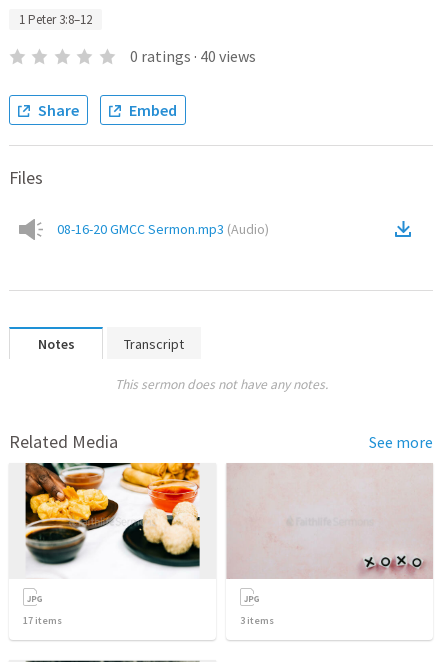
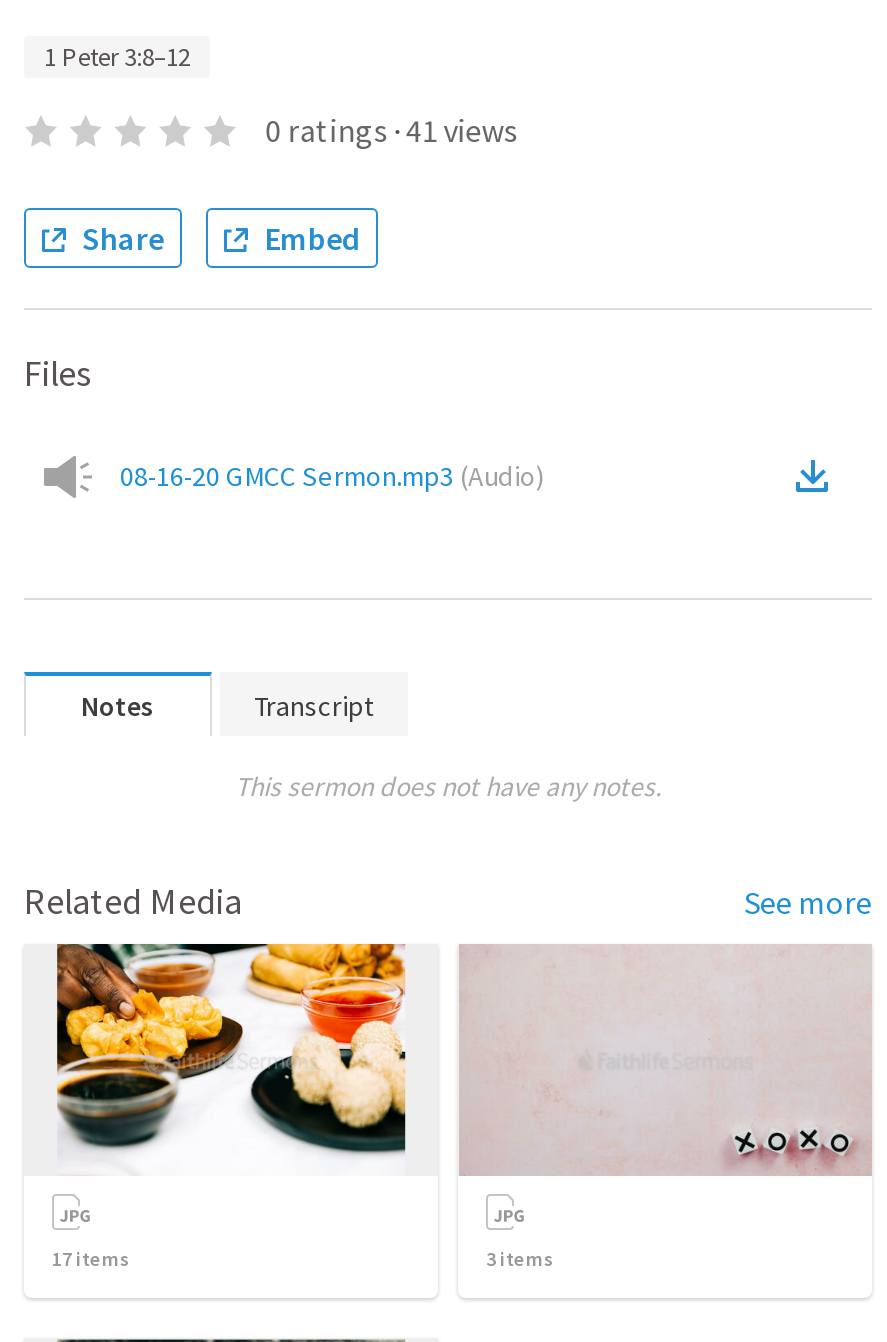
[130,46,256,66] 0 ratings · 40 views -> [265,110,517,150] 0 ratings · 41 views

